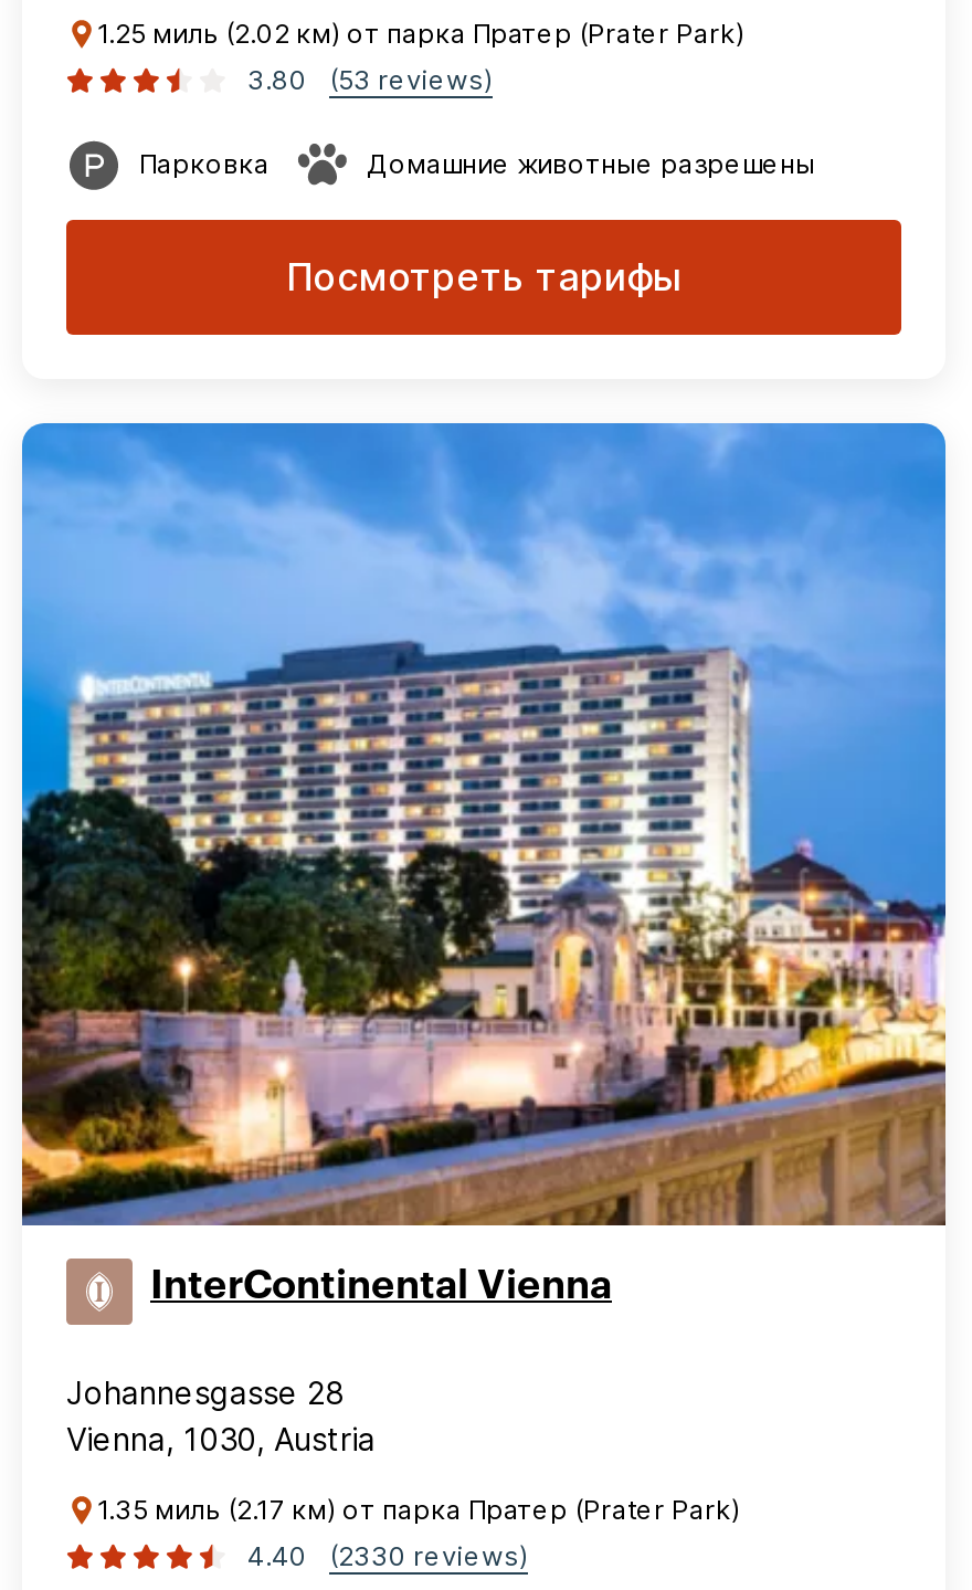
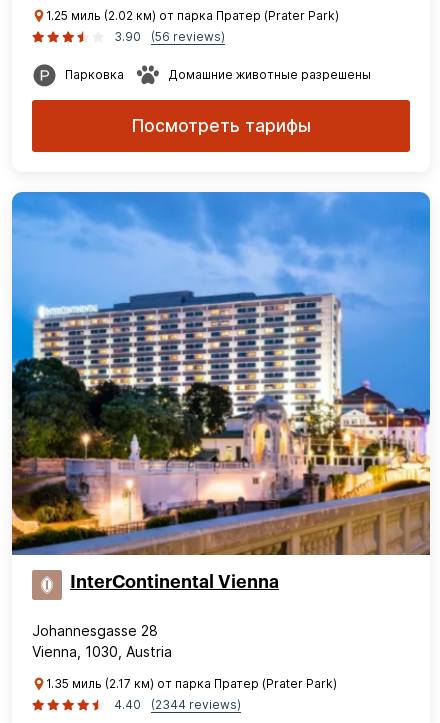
[247,63,307,96] 3.80 -> [114,29,141,44] 3.90
[329,63,493,96] (53 reviews) -> [151,29,225,44] (56 reviews)
[247,1539,528,1572] 4.40 (2330 reviews) -> [114,697,241,712] 4.40 (2344 reviews)

